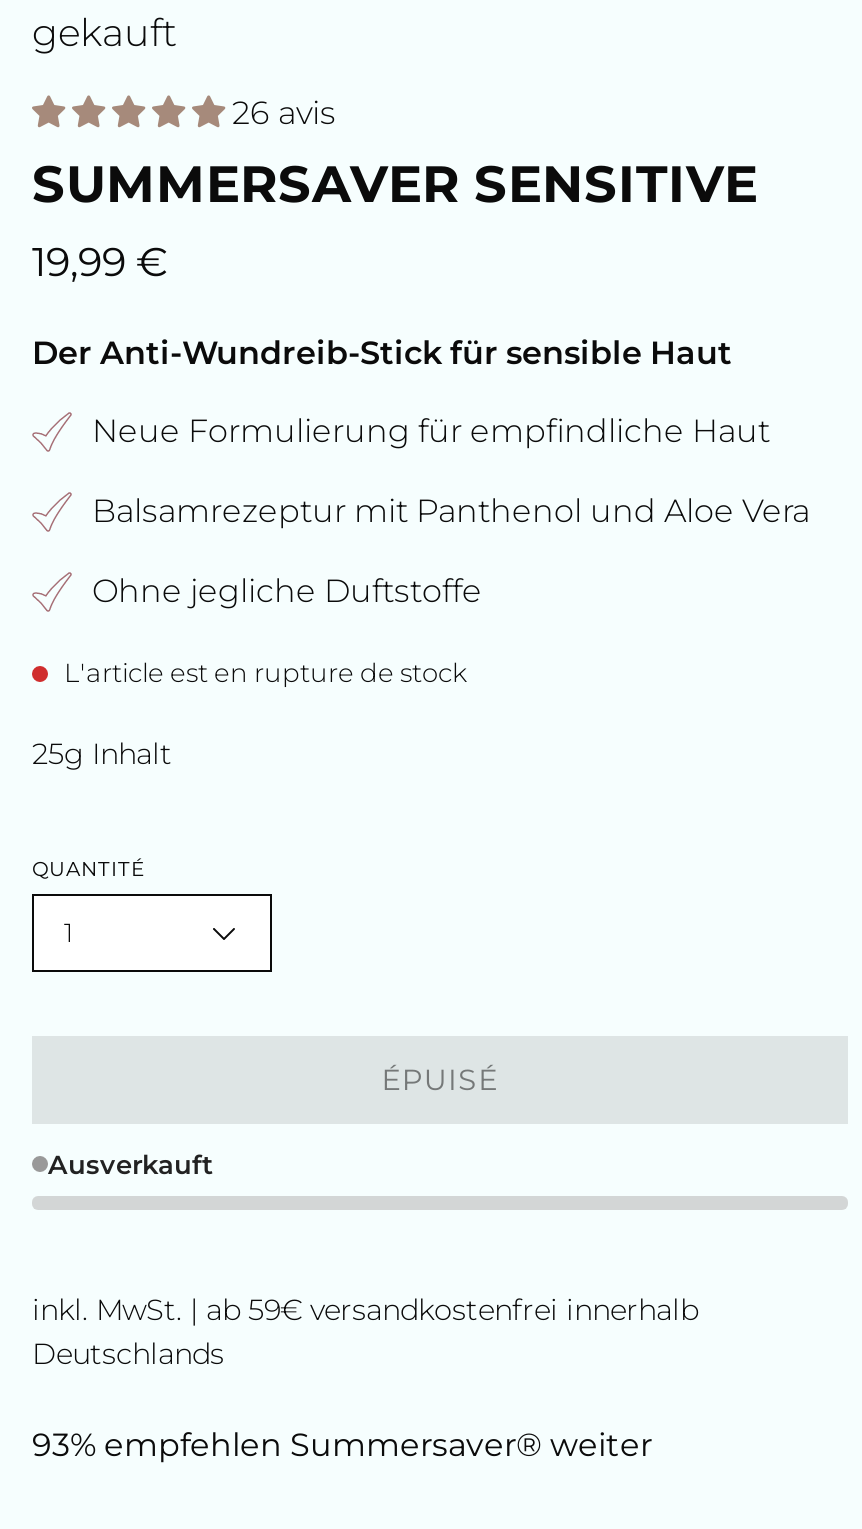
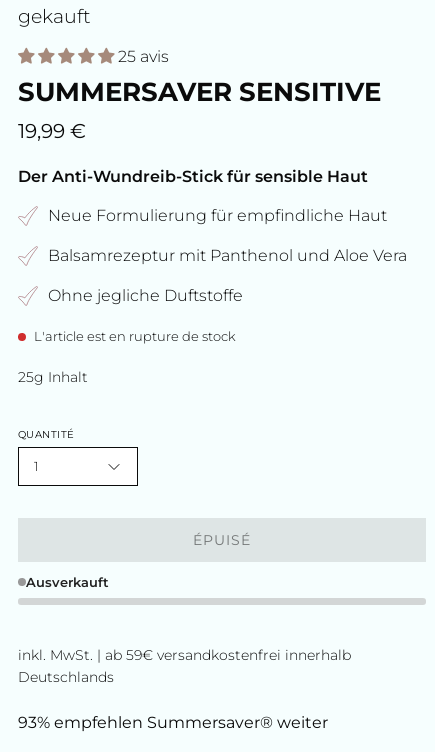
[232,93,336,131] 26 avis -> [118,47,169,66] 25 avis

